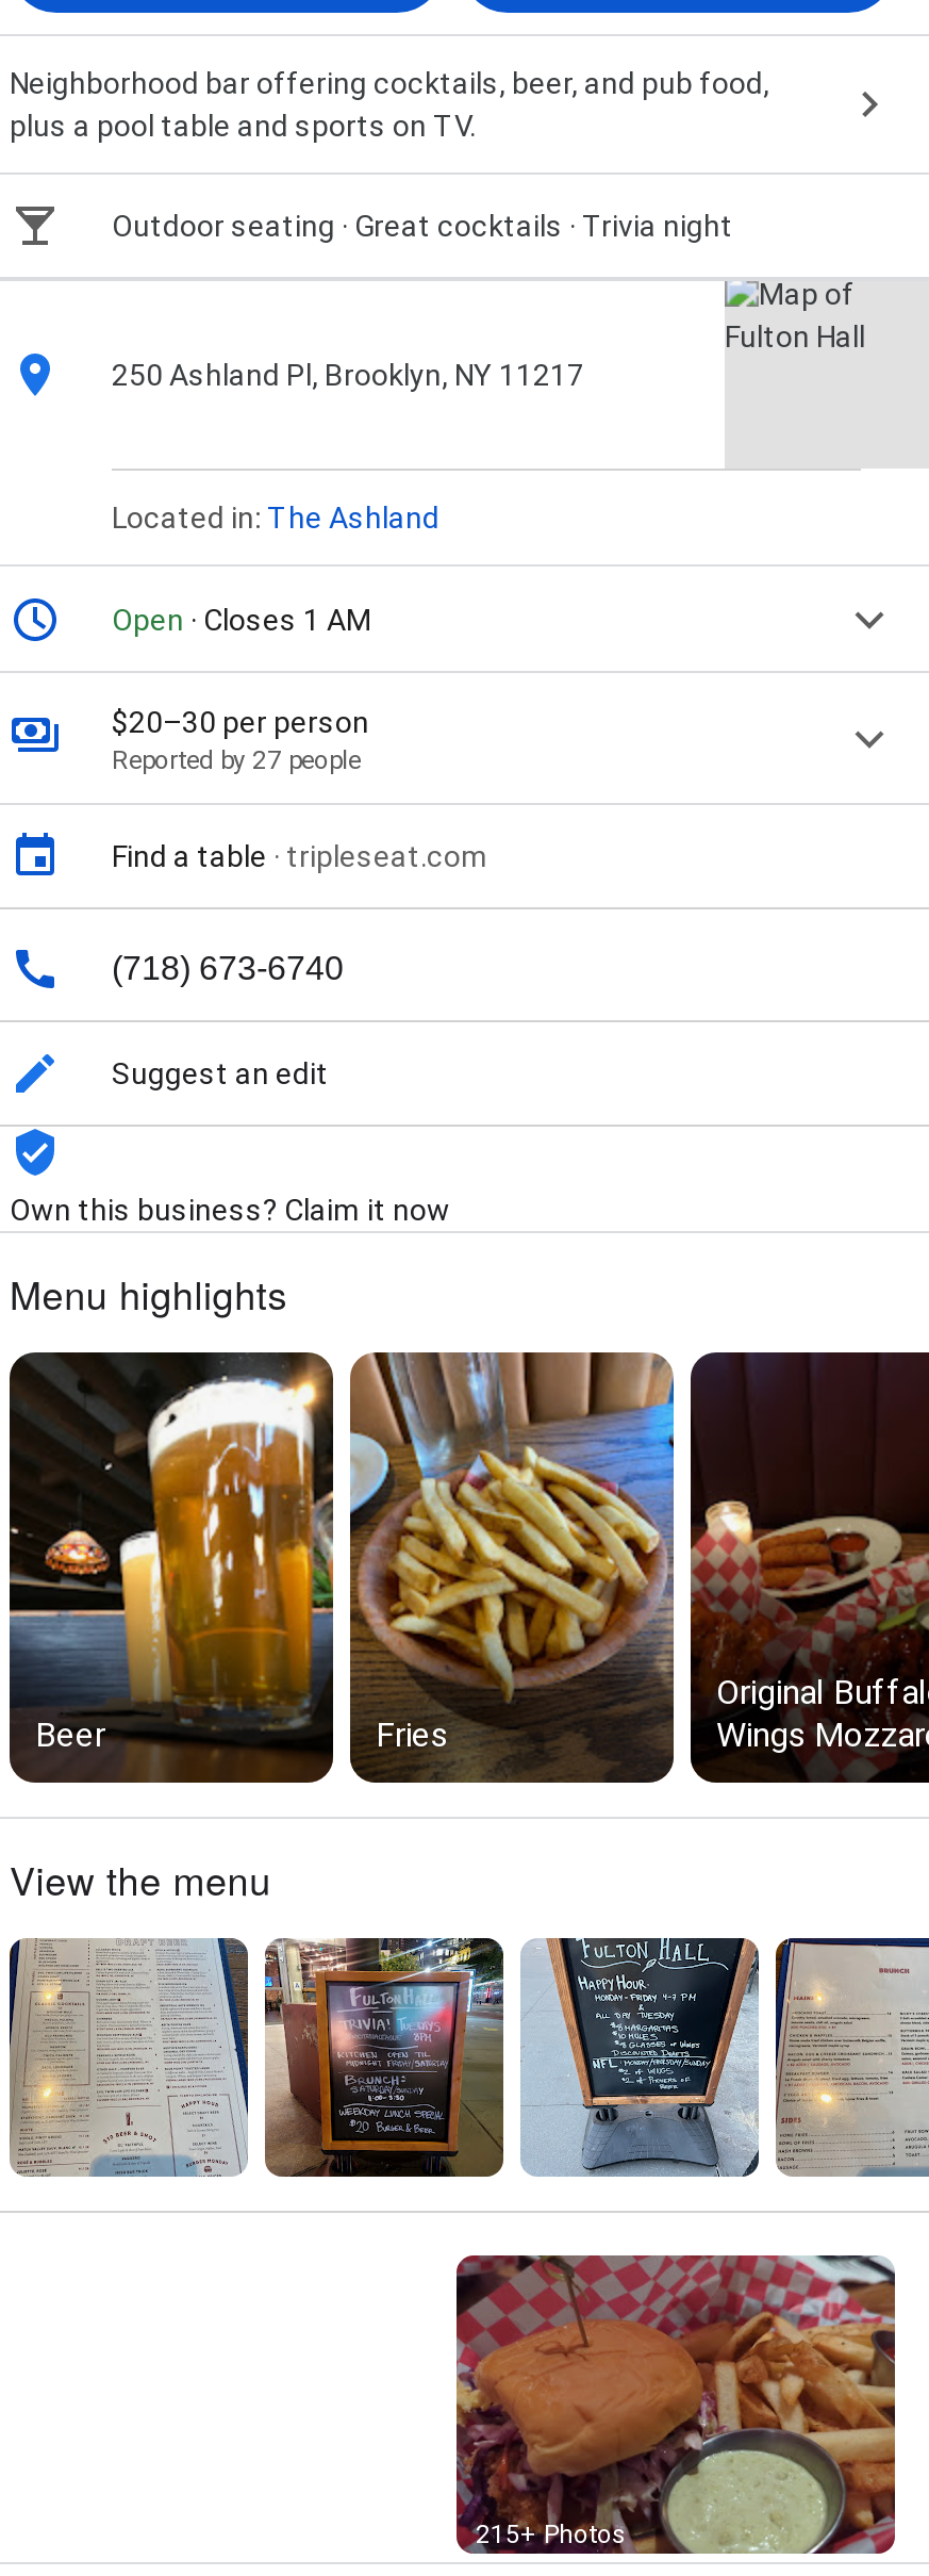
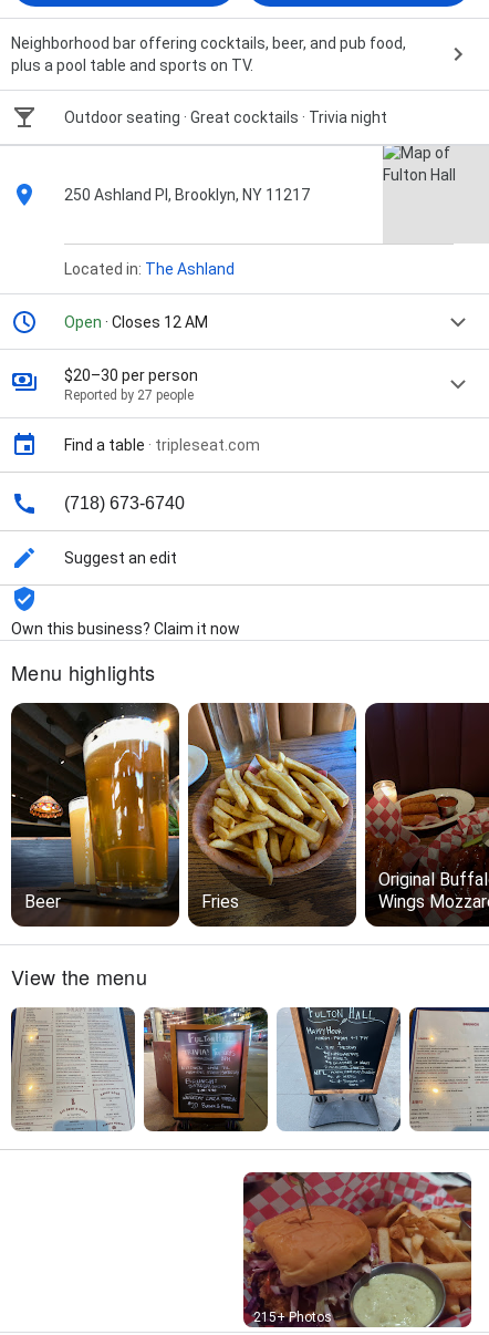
[112,603,371,637] Open · Closes 1 AM -> [64,313,208,331] Open · Closes 12 AM

